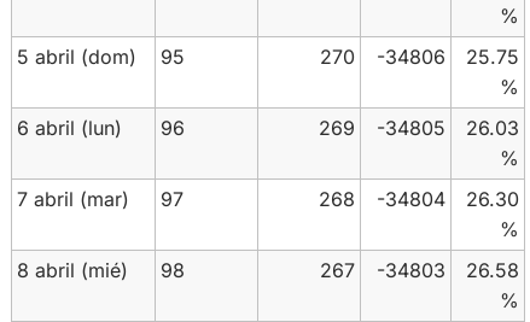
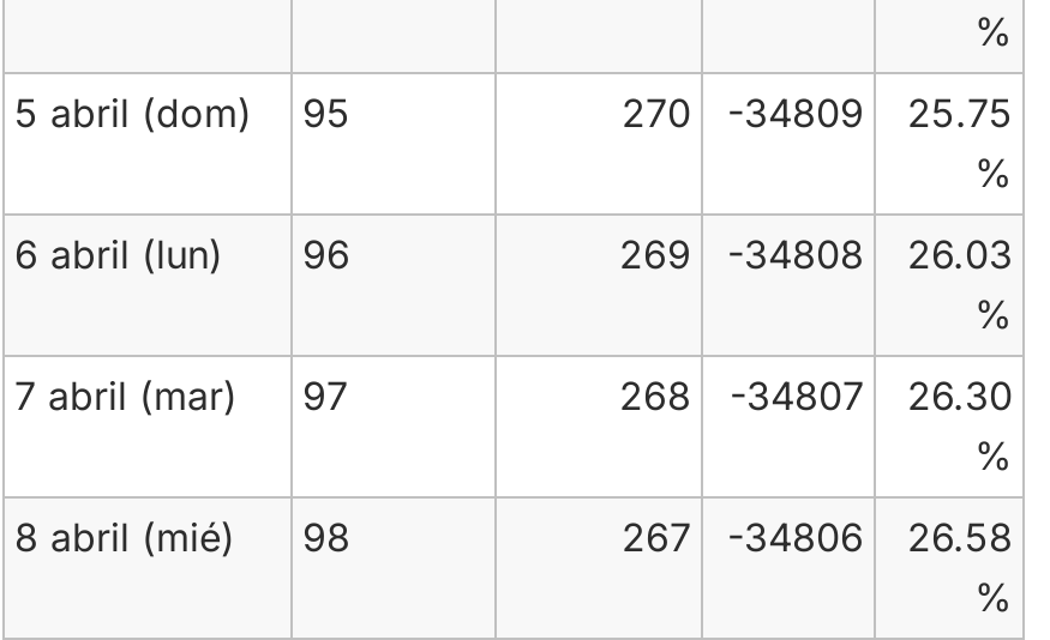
[320,45,519,69] 270 -34806 25.75 -> [622,89,1013,137] 270 -34809 25.75
[319,116,519,140] 269 -34805 26.03 -> [619,230,1013,278] 269 -34808 26.03
[319,187,519,211] 268 -34804 26.30 -> [619,372,1013,419] 268 -34807 26.30
[320,258,519,282] 267 -34803 26.58 -> [622,513,1013,561] 267 -34806 26.58

